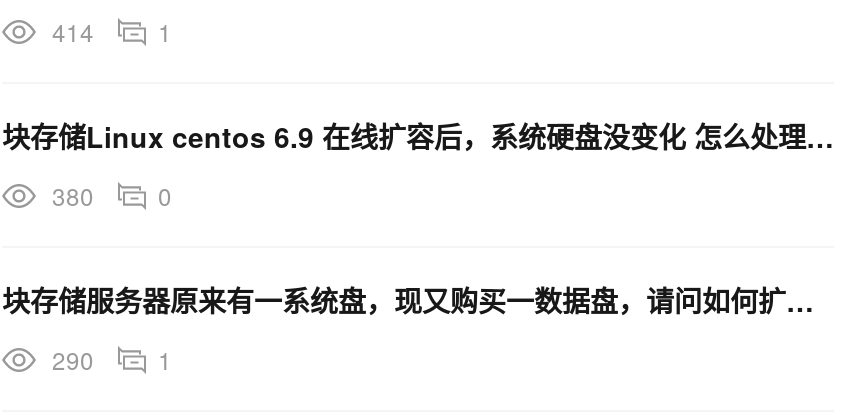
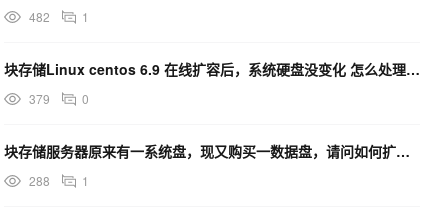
[52,14,172,48] 414 1 -> [29,8,89,25] 482 1
[52,178,172,212] 380 0 -> [29,90,89,107] 379 0
[52,342,172,376] 290 1 -> [29,172,89,189] 288 1

